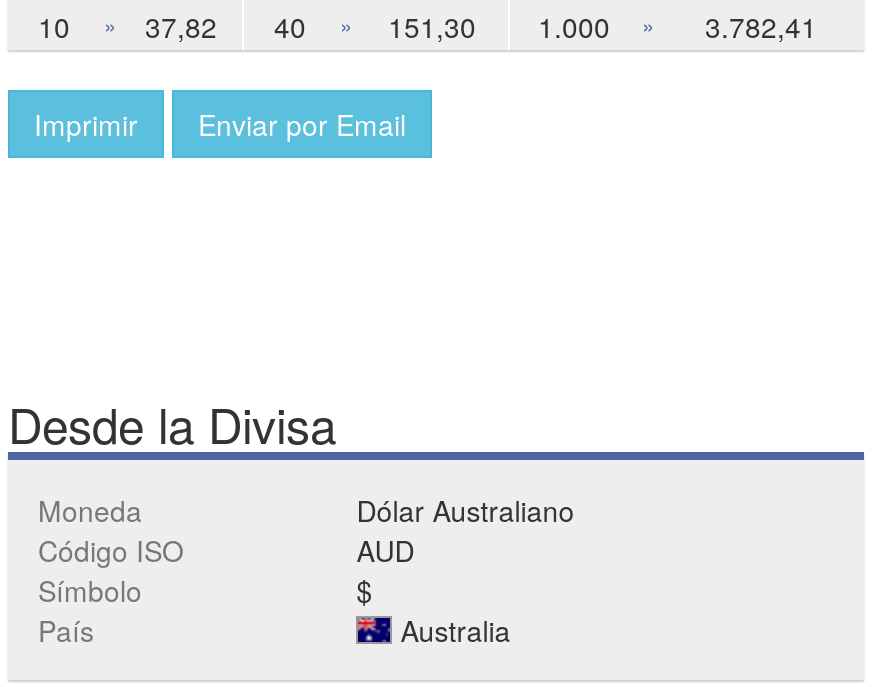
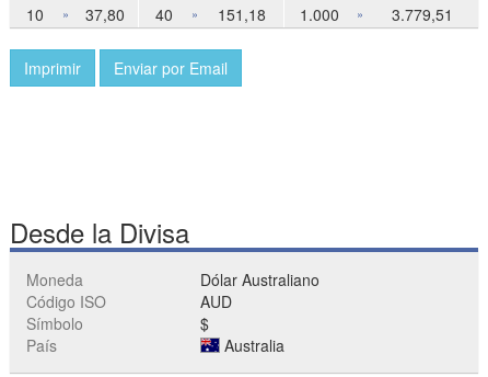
[145,6,217,46] 37,82 -> [85,3,124,25] 37,80
[388,6,476,46] 151,30 -> [218,3,266,25] 151,18
[705,6,817,46] 3.782,41 -> [391,3,452,25] 3.779,51

